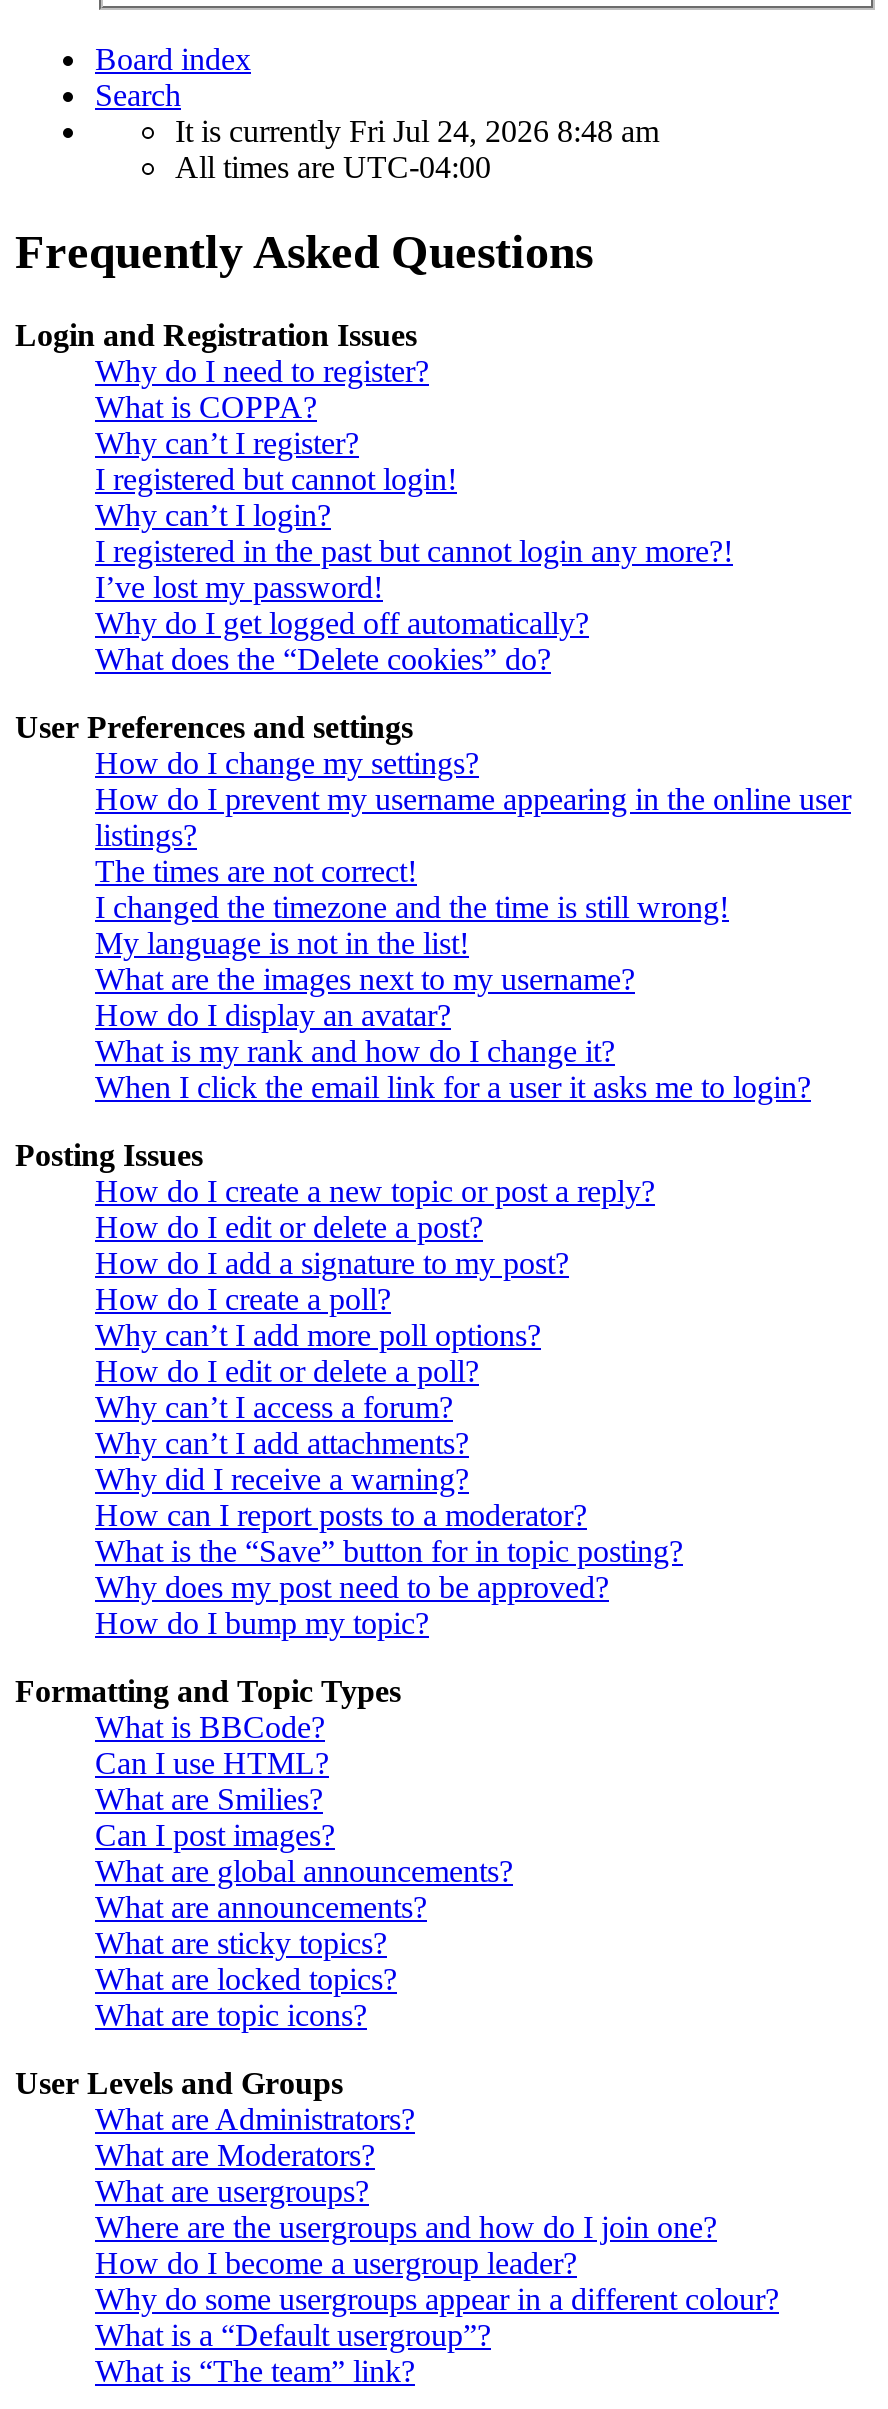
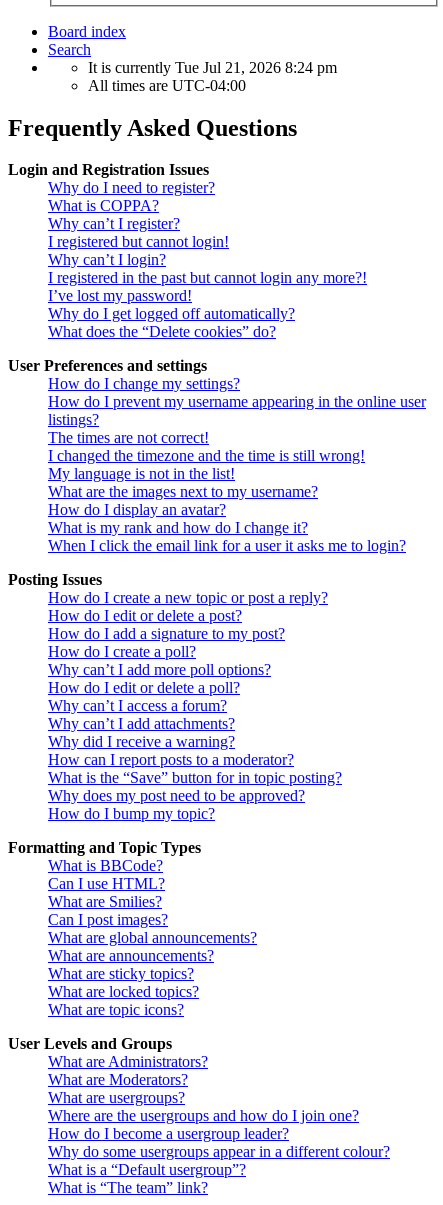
[175,113,659,147] It is currently Fri Jul 24, 2026 8:48 am -> [88,59,337,76] It is currently Tue Jul 21, 2026 8:24 pm

